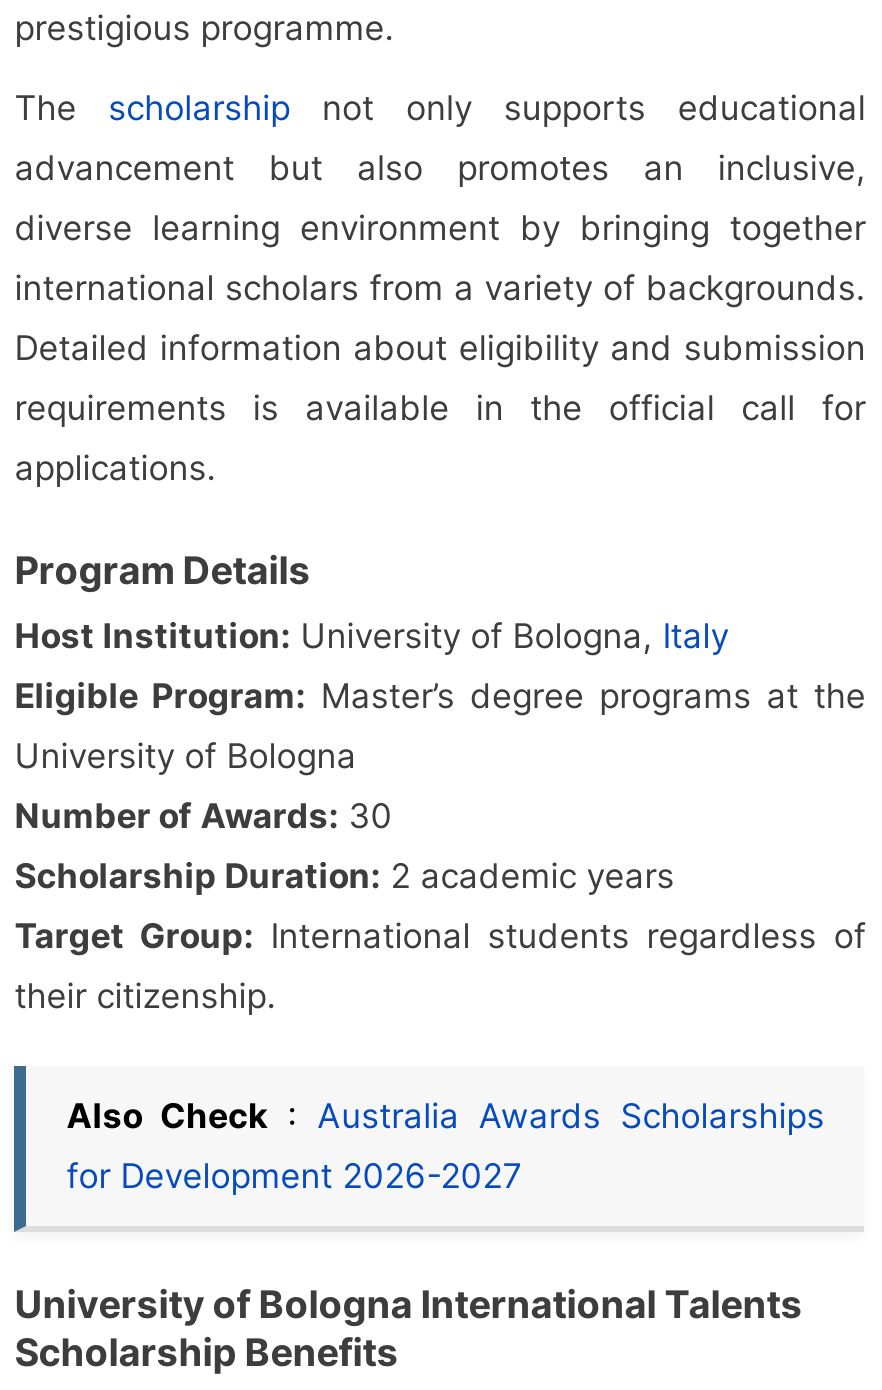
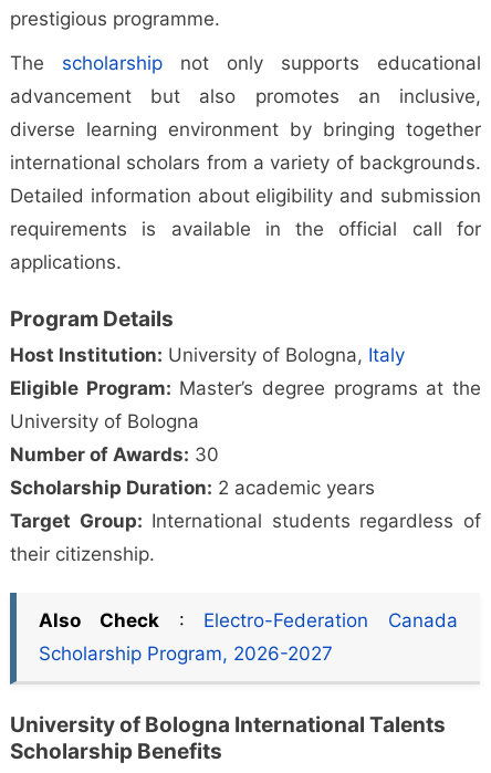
[66,1097,824,1137] Also Check: Australia Awards Scholarships -> [39,610,458,632] Also Check: Electro-Federation Canada
[66,1157,522,1197] for Development 2026-2027 -> [39,643,333,665] Scholarship Program, 2026-2027

